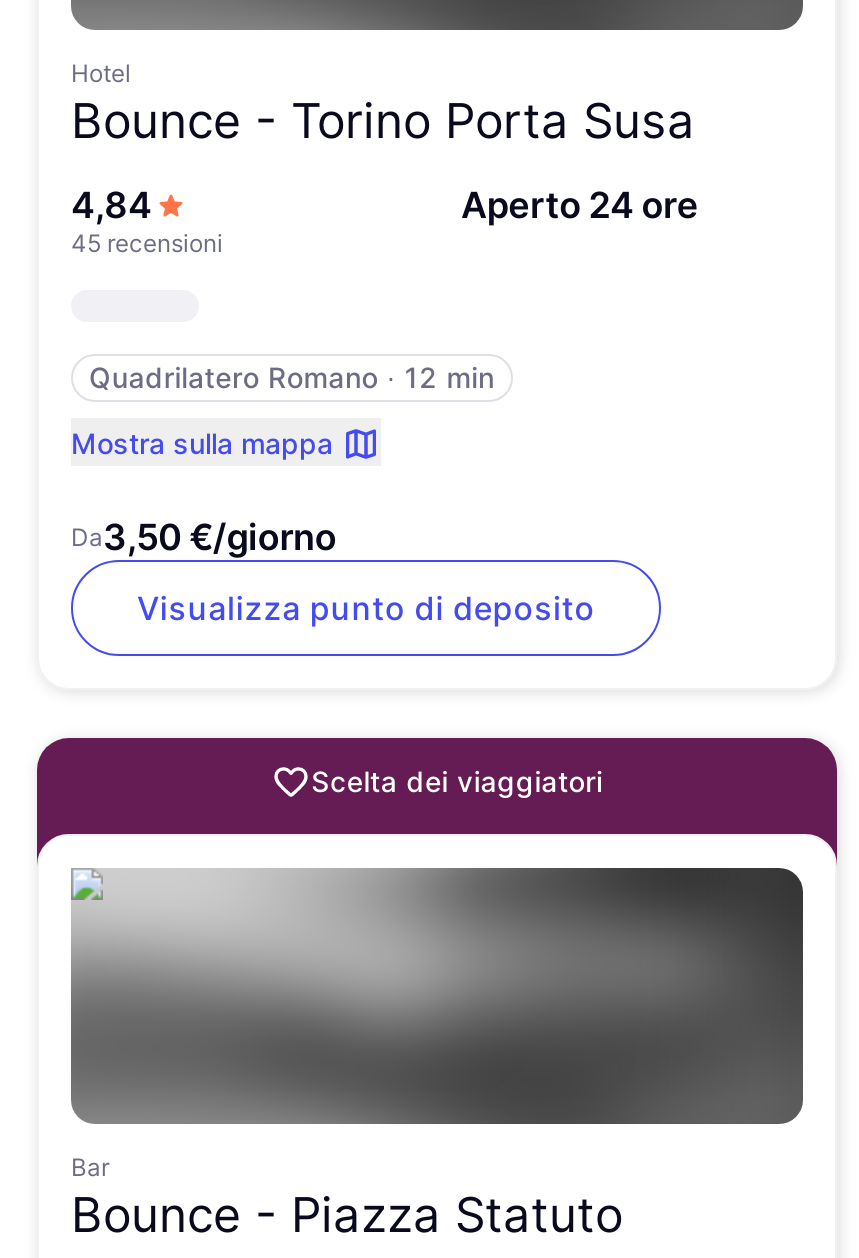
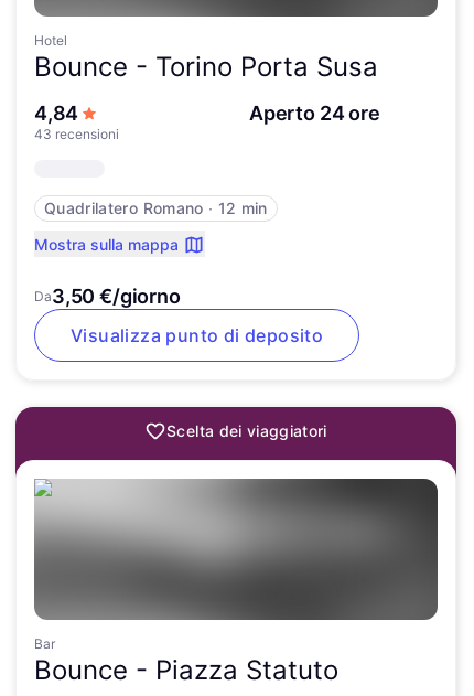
[71,228,223,258] 45 recensioni -> [34,126,119,142] 43 recensioni

